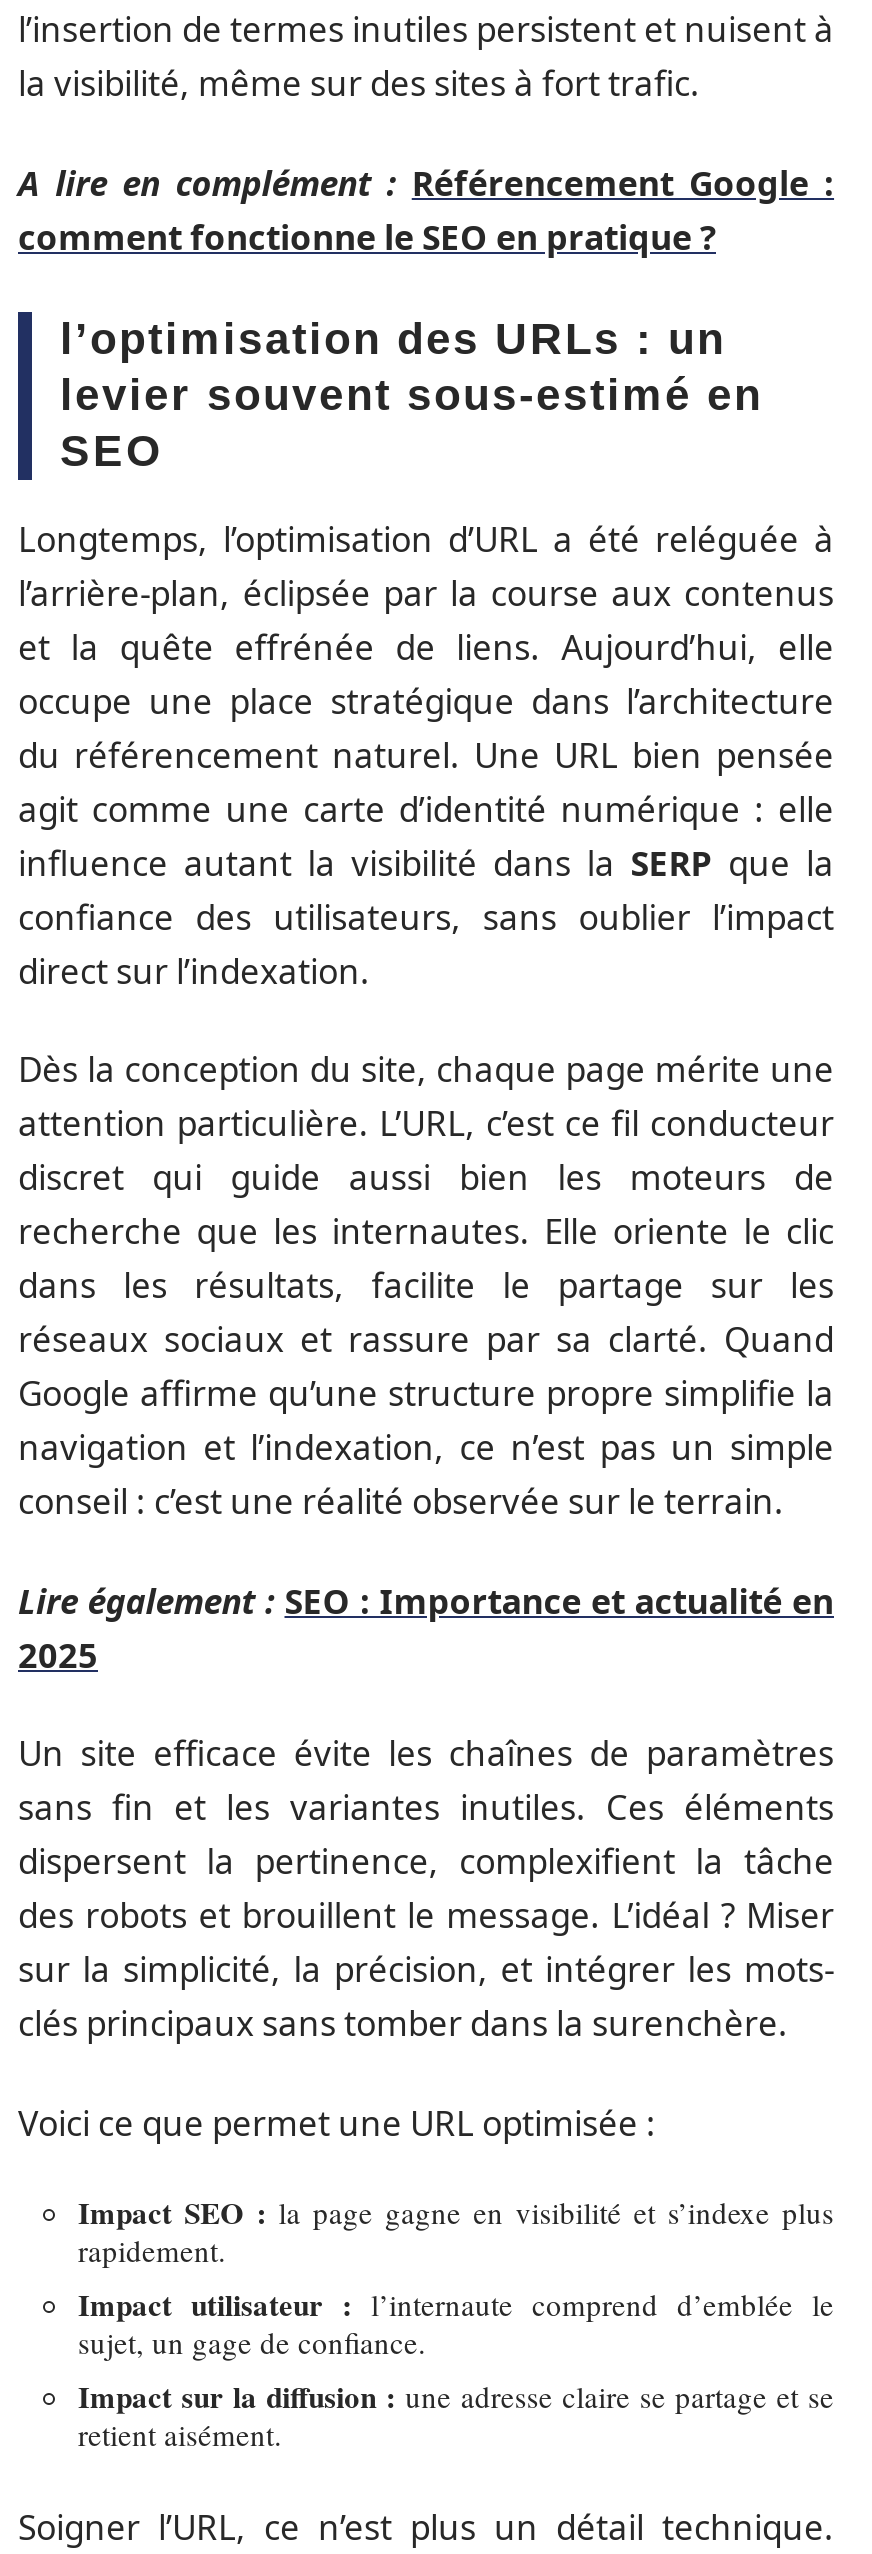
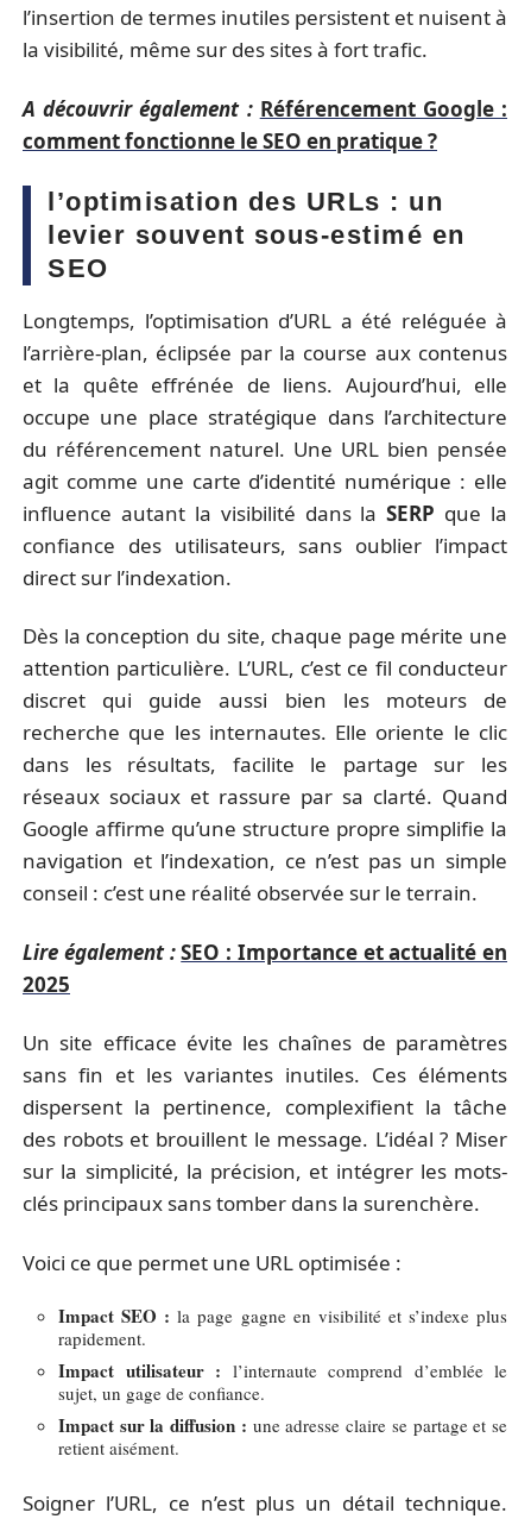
[18,159,834,205] A lire en complément : Référencement Google : -> [23,95,507,122] A découvrir également : Référencement Google :

